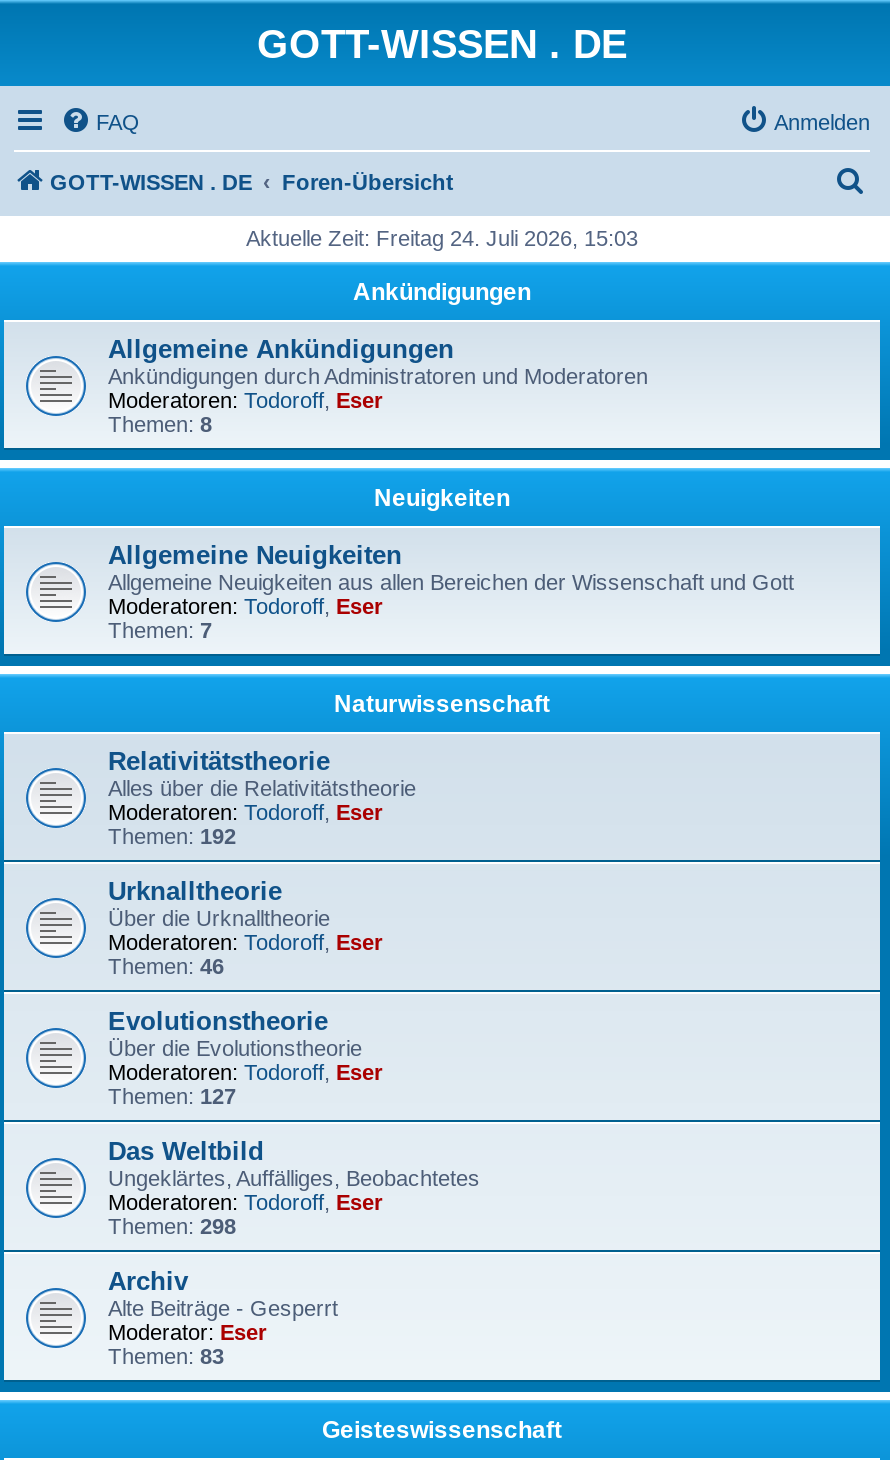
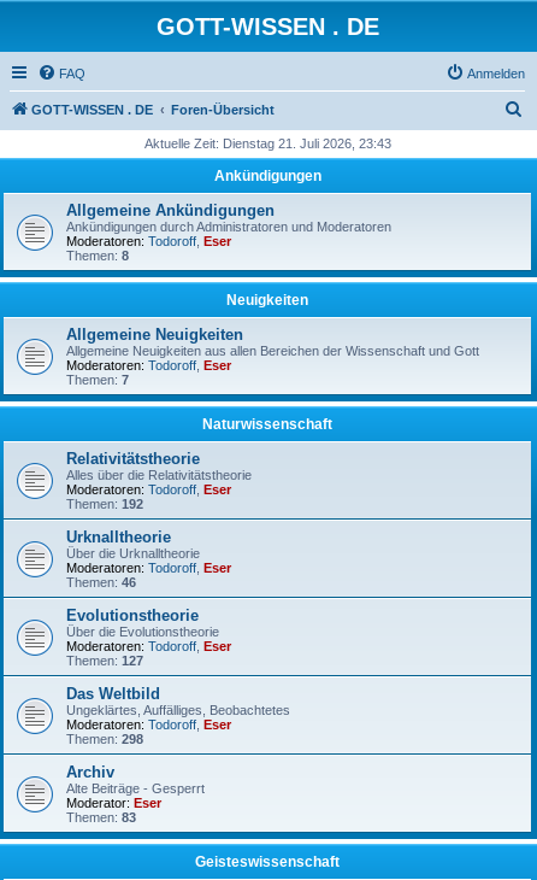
[246,226,638,250] Aktuelle Zeit: Freitag 24. Juli 2026, 15:03 -> [144,136,391,151] Aktuelle Zeit: Dienstag 21. Juli 2026, 23:43

